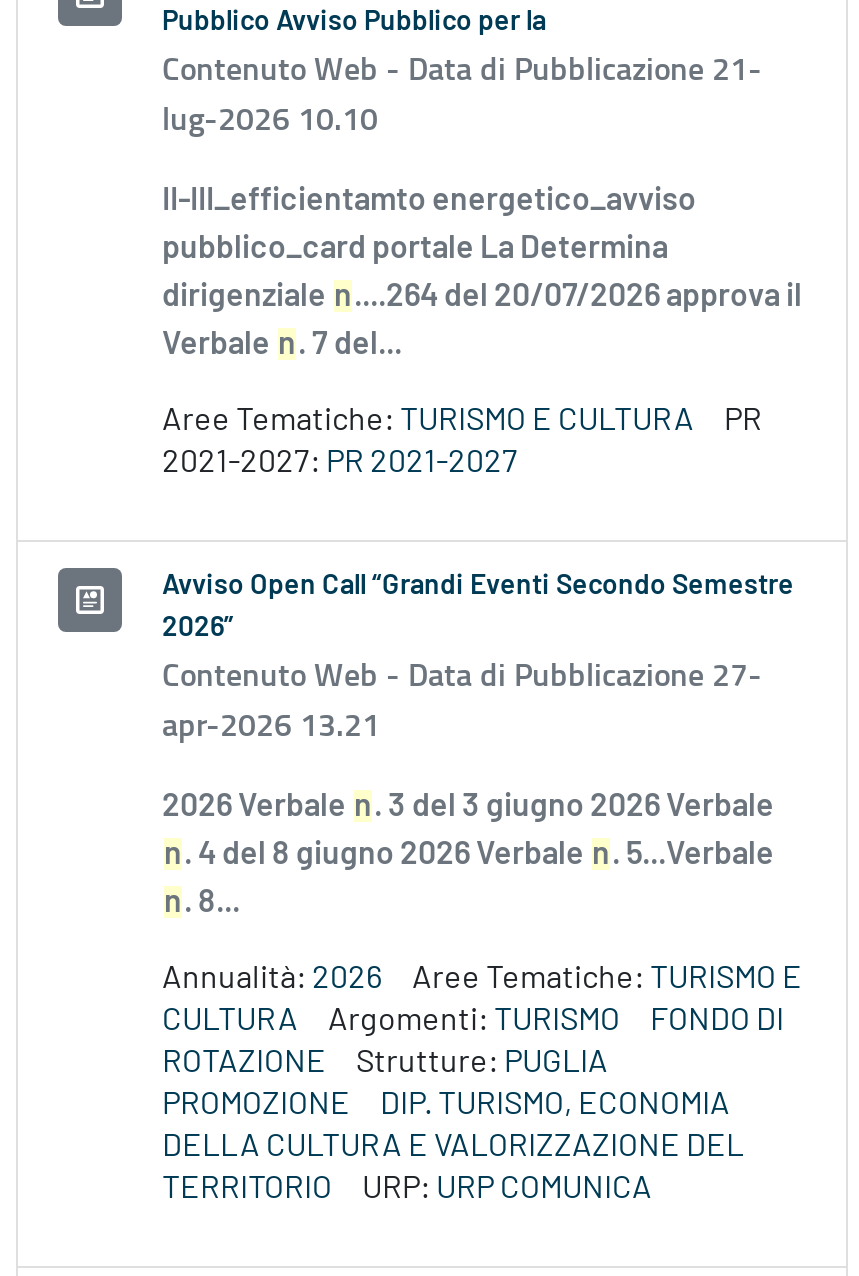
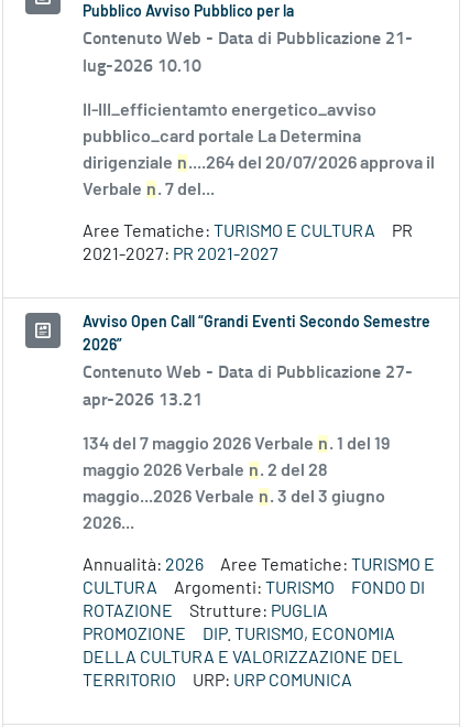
[162,791,774,919] 2026 Verbale n. 3 del 3 giugno 2026 Verbale | n. 4 del 8 giugno 2026 Verbale n. 5...Verbale | n. 8... -> [83,435,390,532] 134 del 7 maggio 2026 Verbale n. 1 del 19 | maggio 2026 Verbale n. 2 del 28 | maggio...2026 Verbale n. 3 del 3 giugno | 2026...

